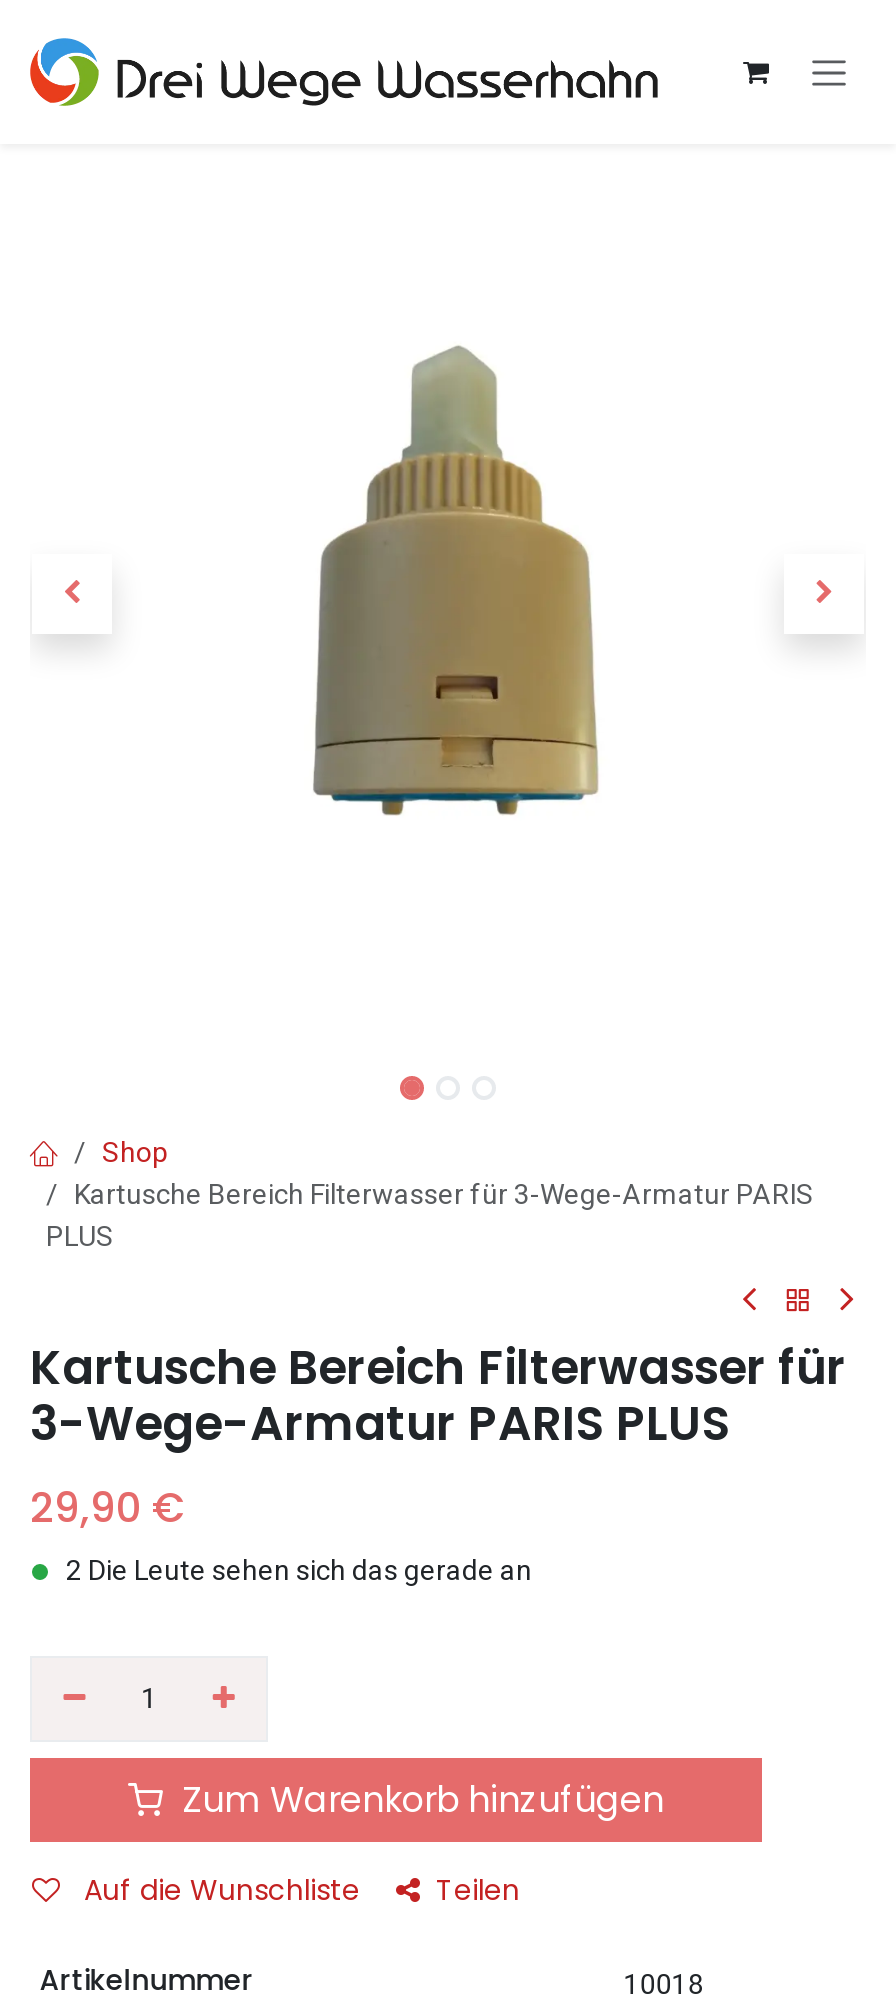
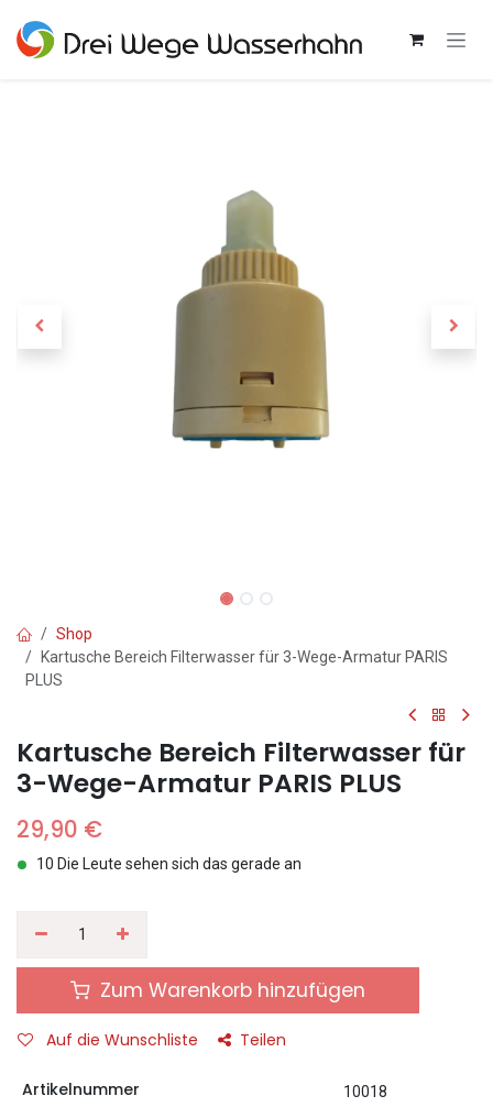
[66,1554,532,1586] 2 Die Leute sehen sich das gerade an -> [36,855,302,873] 10 Die Leute sehen sich das gerade an

